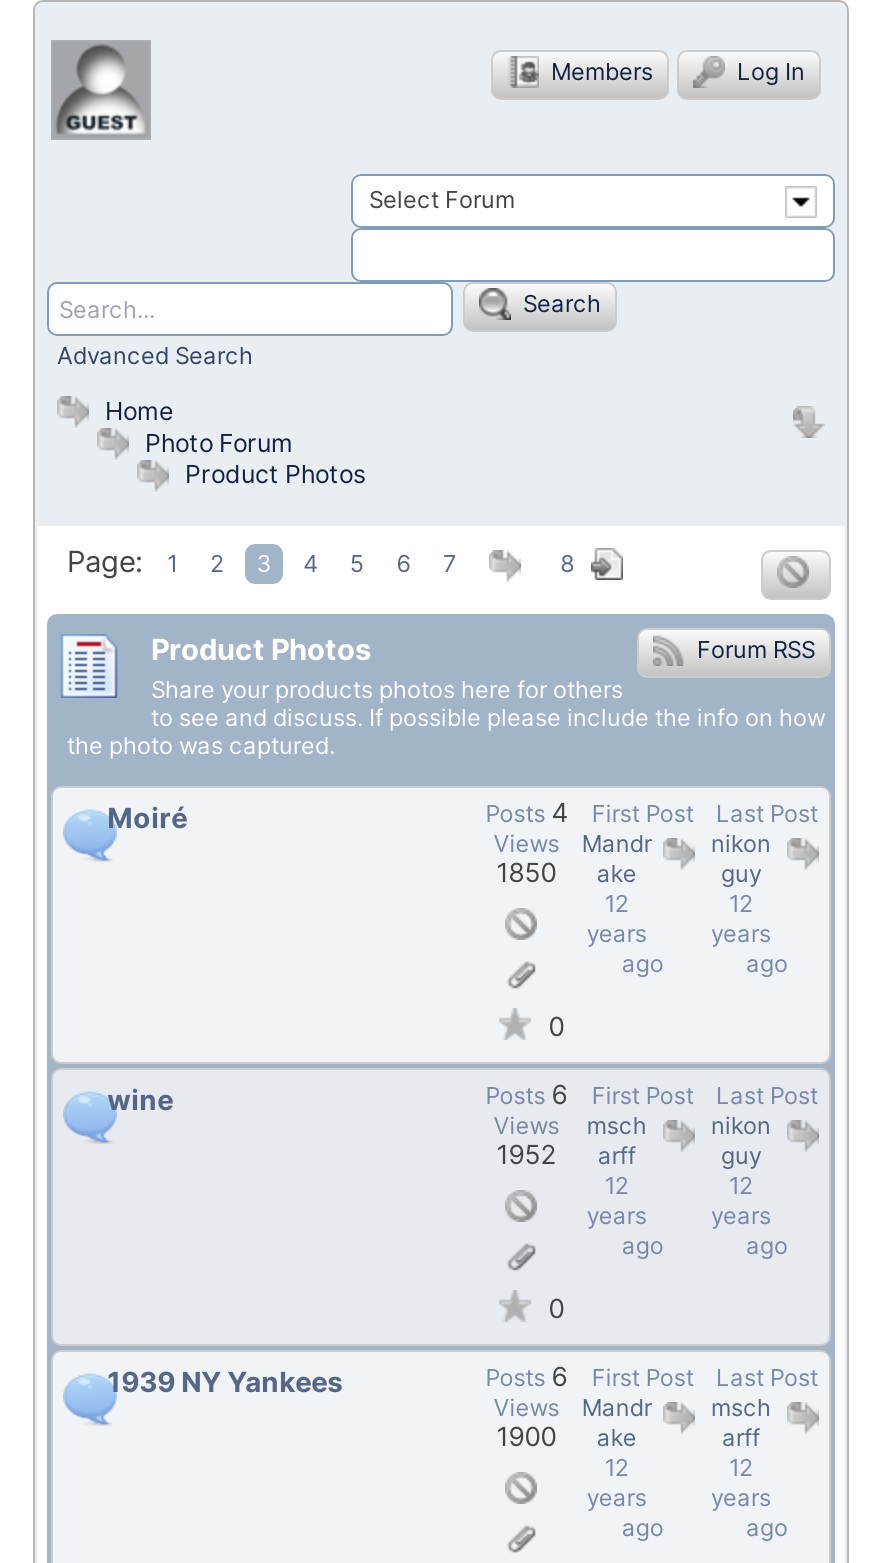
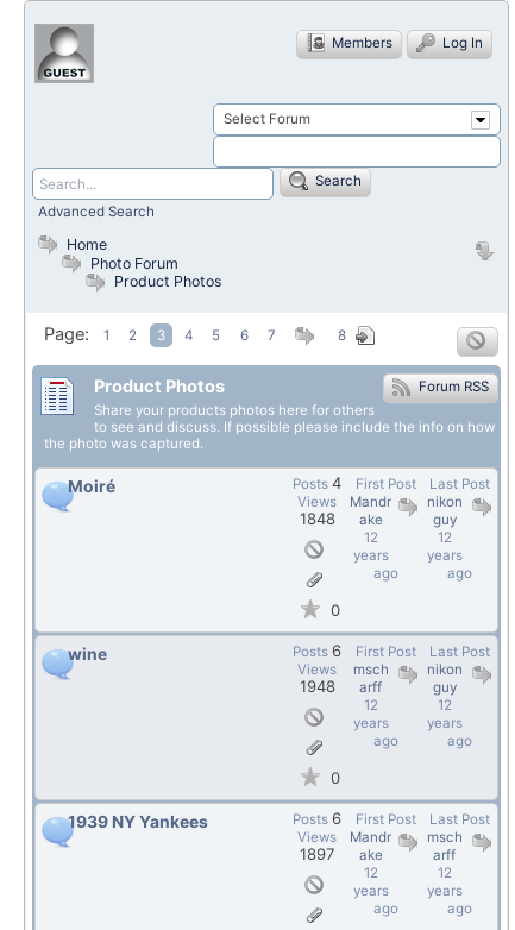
[496,856,637,888] 1850 ake -> [299,509,383,528] 1848 ake
[496,1138,636,1170] 1952 arff -> [299,677,382,696] 1948 arff
[496,1420,637,1452] 1900 ake -> [299,845,383,864] 1897 ake

